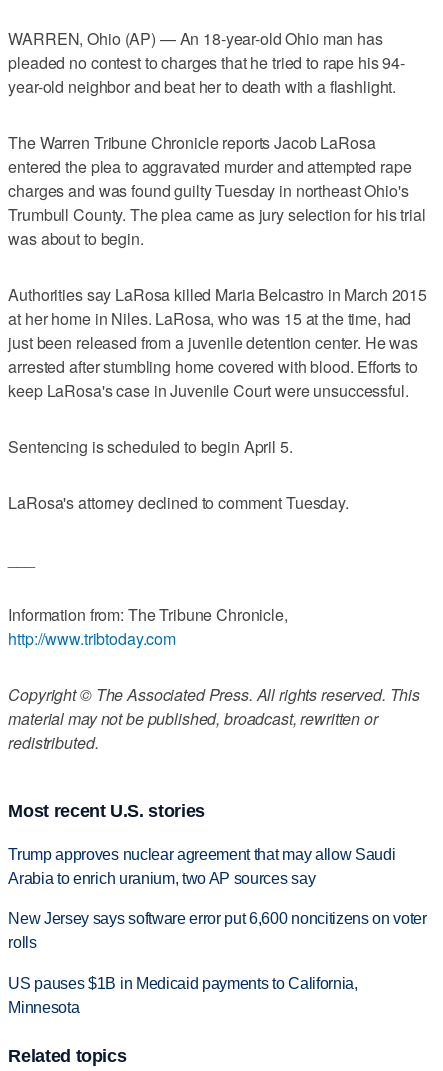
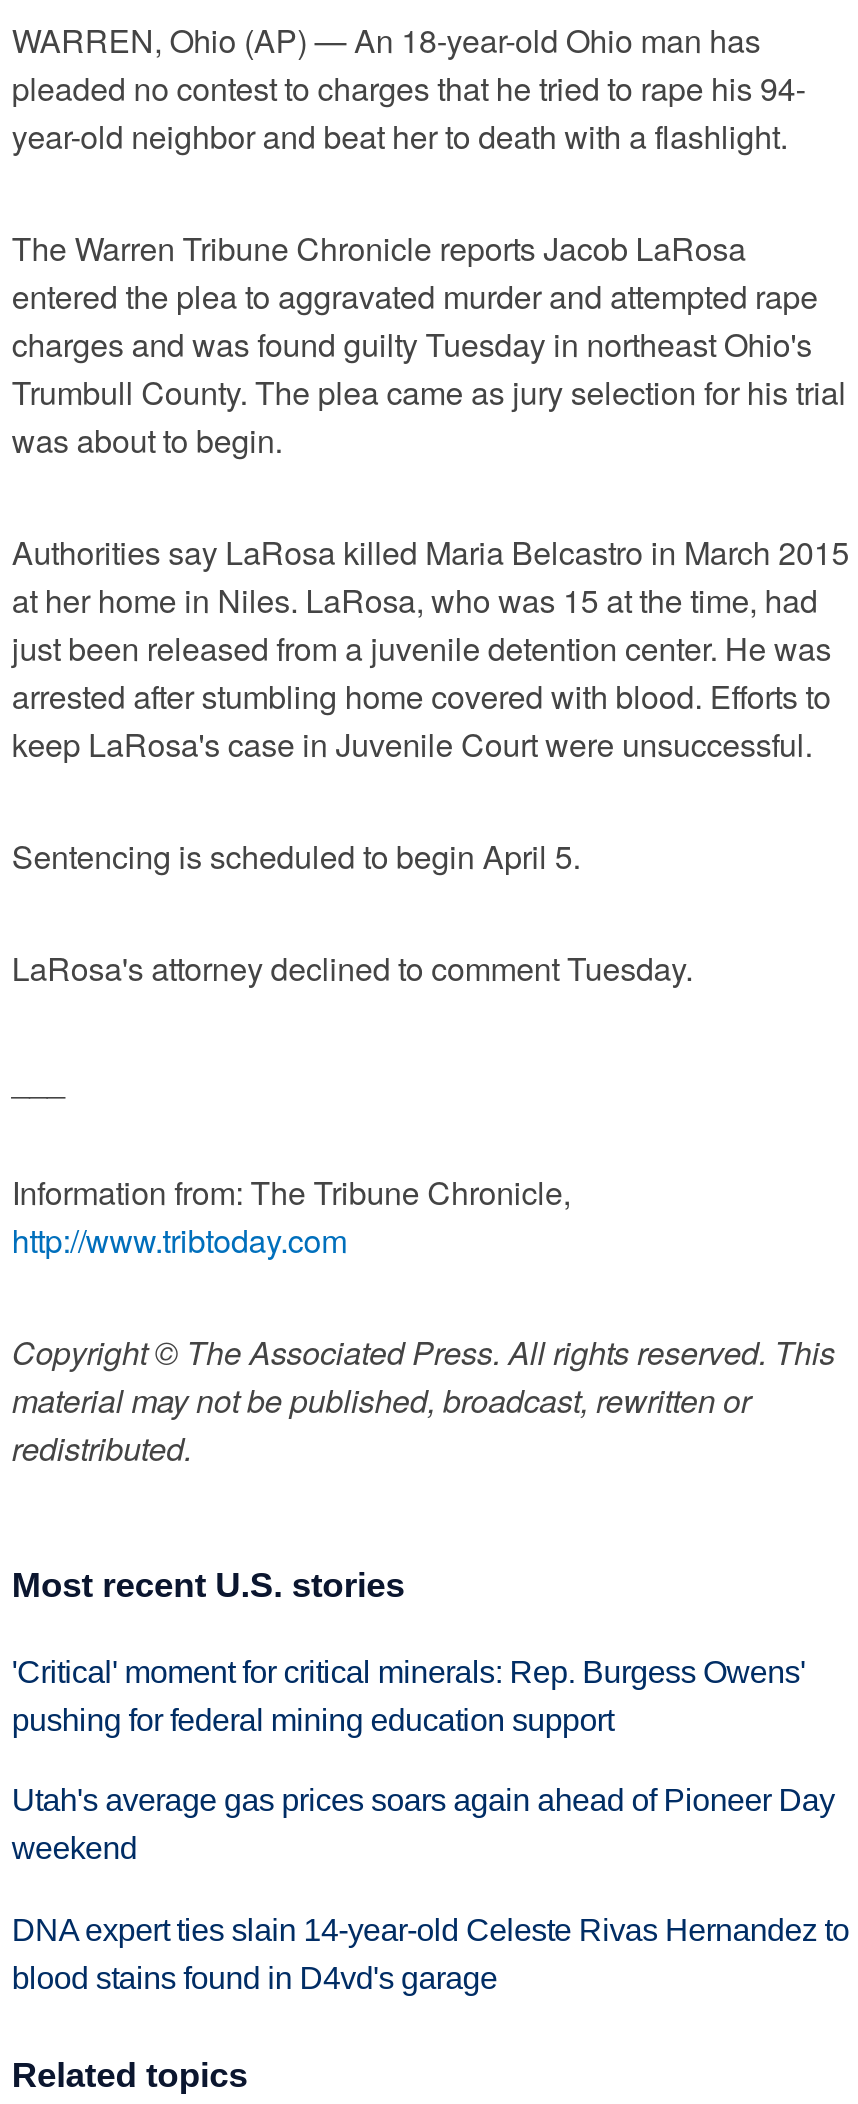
[8,846,395,887] Trump approves nuclear agreement that may allow Saudi | Arabia to enrich uranium, two AP sources say -> [12,1654,805,1736] 'Critical' moment for critical minerals: Rep. Burgess Owens' | pushing for federal mining education support
[8,910,427,951] New Jersey says software error put 6,600 noncitizens on voter | rolls -> [12,1784,835,1866] Utah's average gas prices soars again ahead of Pioneer Day | weekend
[8,975,358,1016] US pauses $1B in Medicaid payments to California, | Minnesota -> [12,1913,849,1995] DNA expert ties slain 14-year-old Celeste Rivas Hernandez to | blood stains found in D4vd's garage

